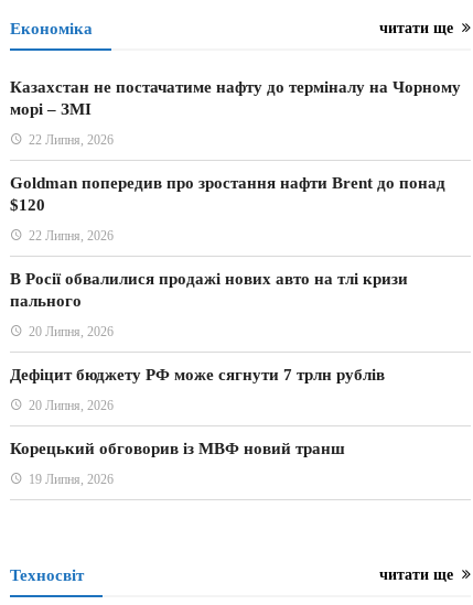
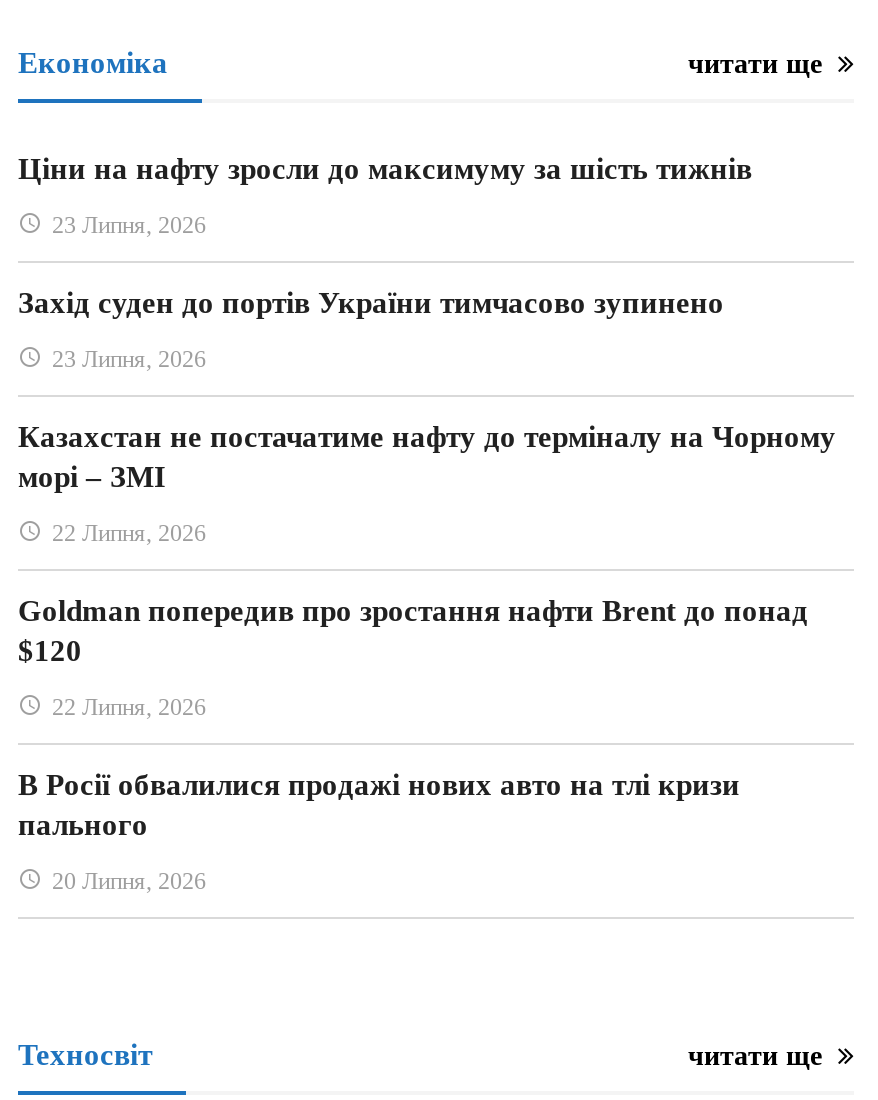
none -> [18,154,752,374] Ціни на нафту зросли до максимуму за шість тижнів | 23 Липня, 2026 | Захід суден до портів України тимчасово зупинено | 23 Липня, 2026
moved [10,78,461,339] -> [18,422,836,896]: Казахстан не постачатиме нафту до терміналу на Чорному | морі – ЗМІ | 22 Липня, 2026 | ... | пального | 20 Липня, 2026
[10,365,385,487] Дефіцит бюджету РФ може сягнути 7 трлн рублів | 20 Липня, 2026 | Корецький обговорив із МВФ новий транш | 19 Липня, 2026 -> none

